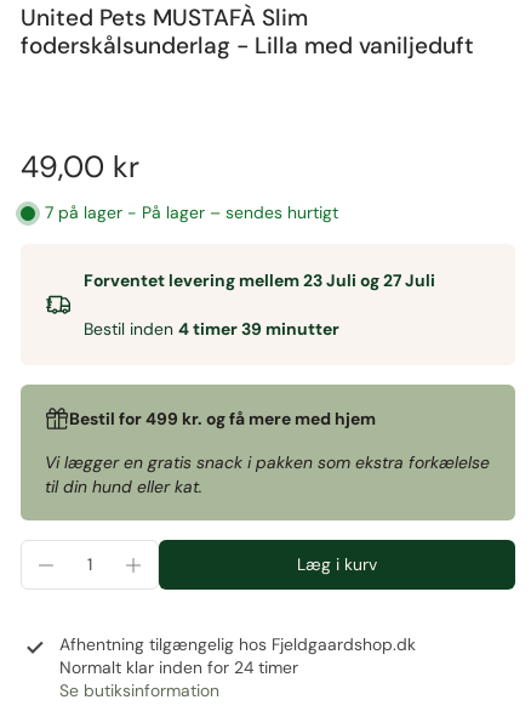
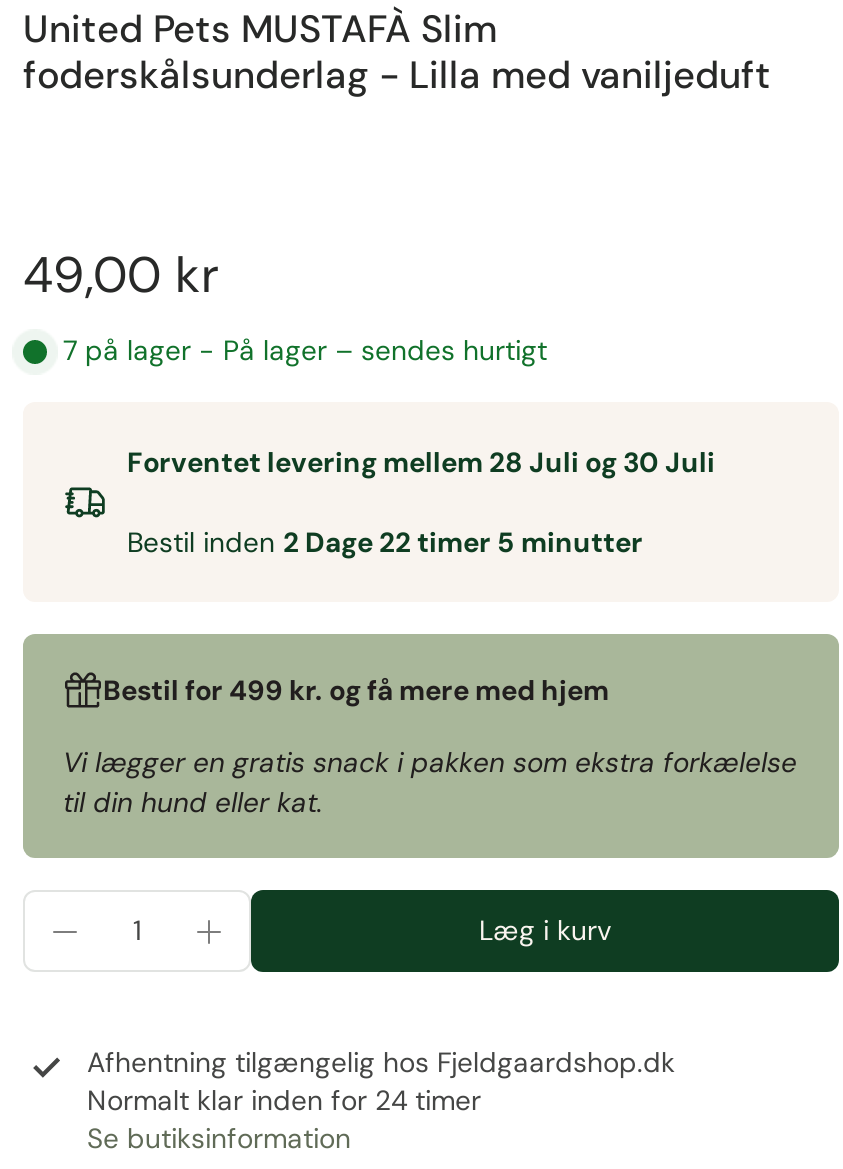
[84,269,435,291] Forventet levering mellem 23 Juli og 27 Juli -> [127,444,715,480] Forventet levering mellem 28 Juli og 30 Juli
[84,318,339,340] Bestil inden 4 timer 39 minutter -> [127,524,643,560] Bestil inden 2 Dage 22 timer 5 minutter

